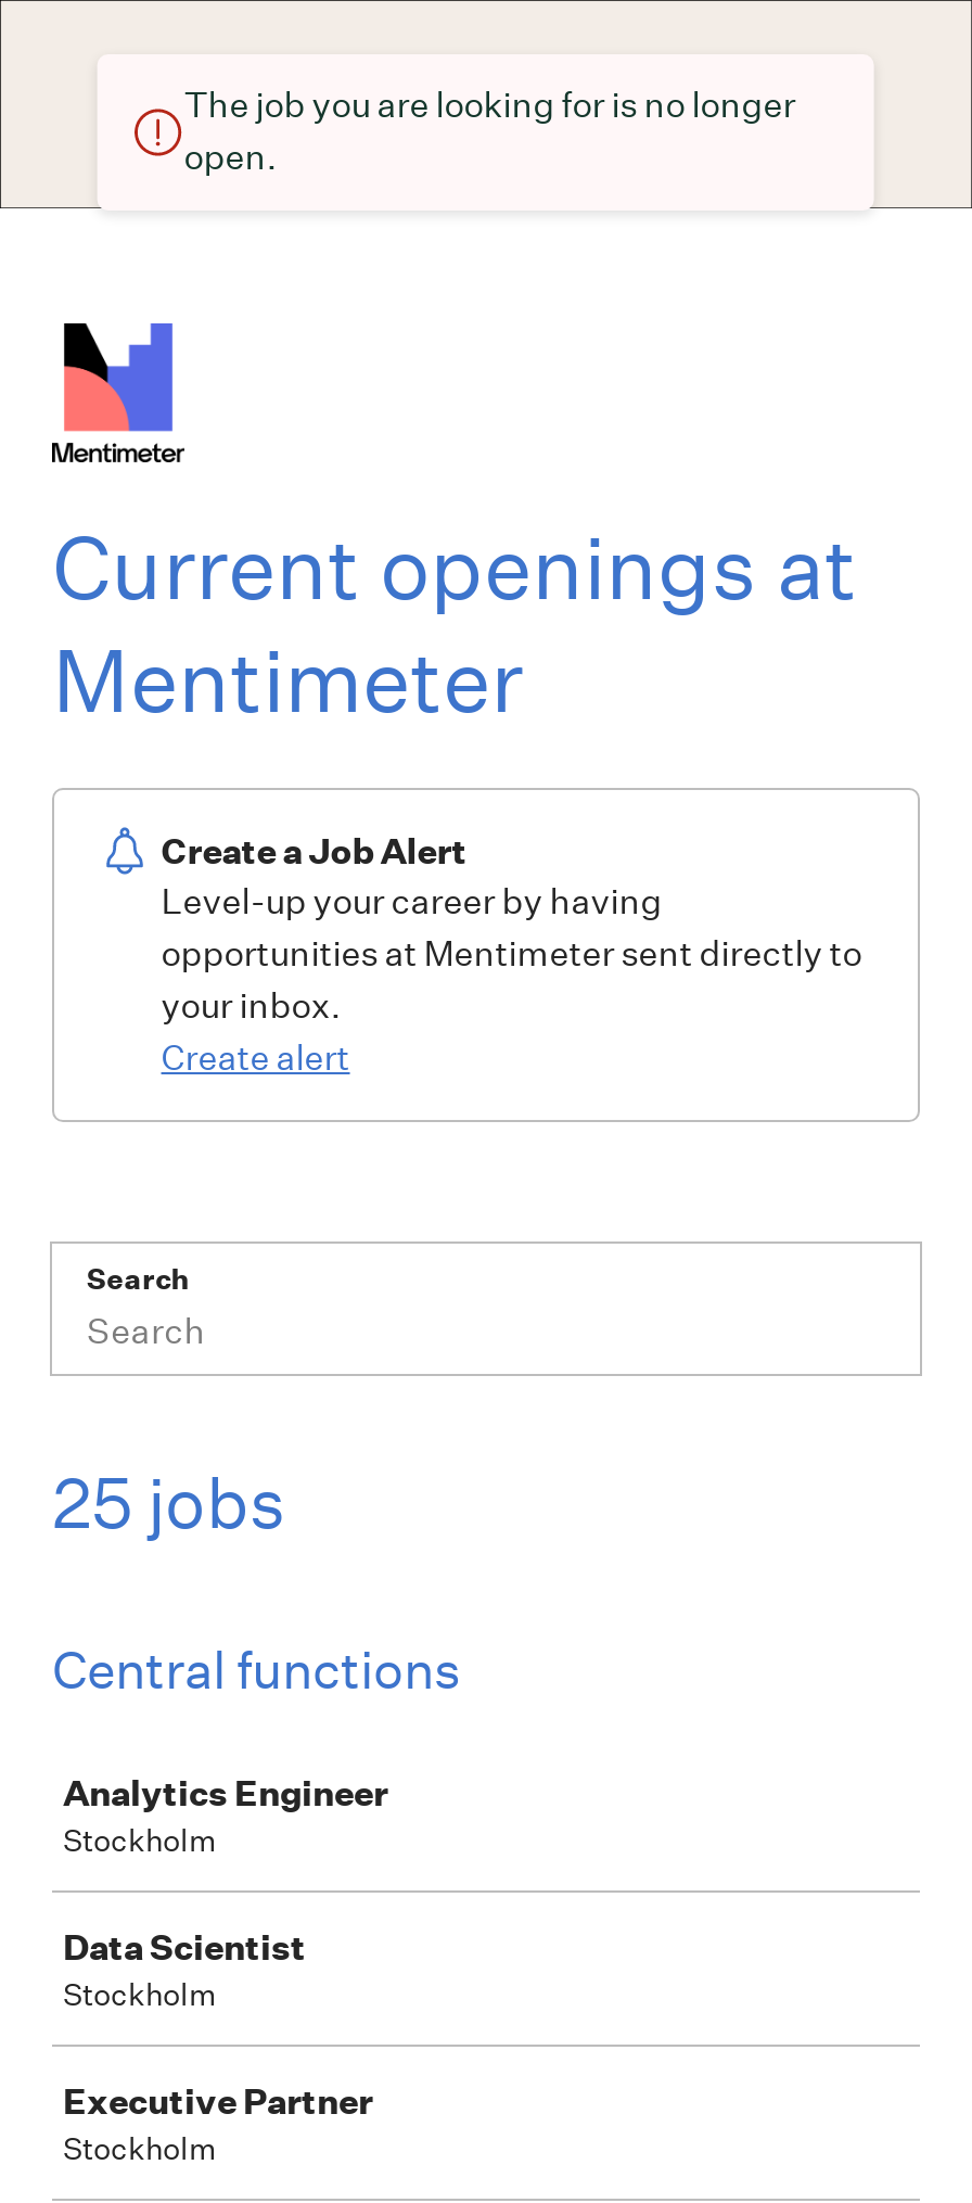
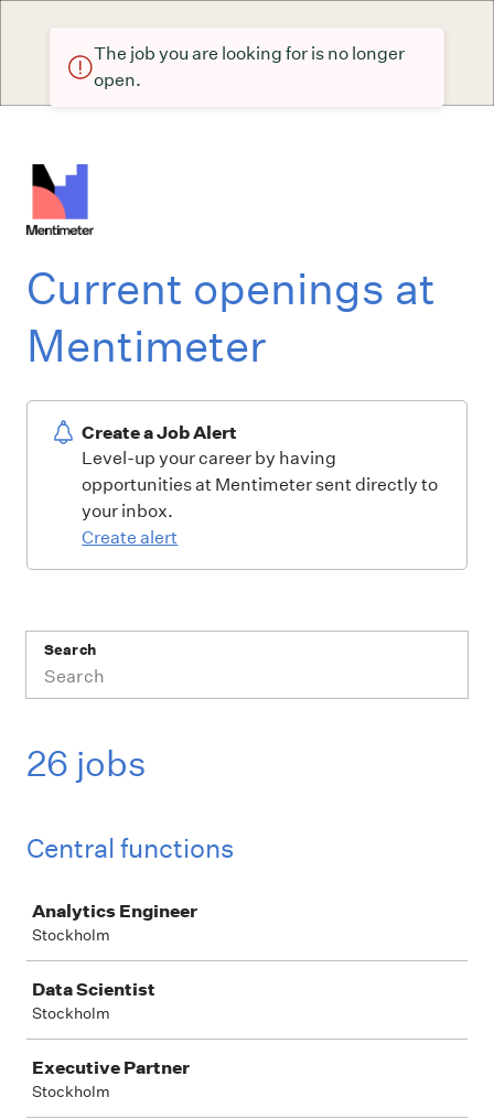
[52,1461,286,1545] 25 jobs -> [26,742,147,785] 26 jobs

